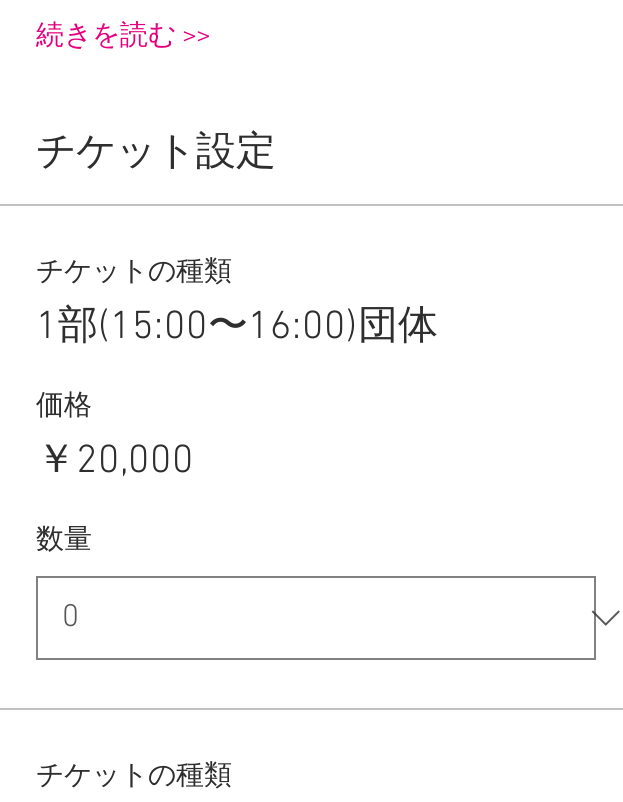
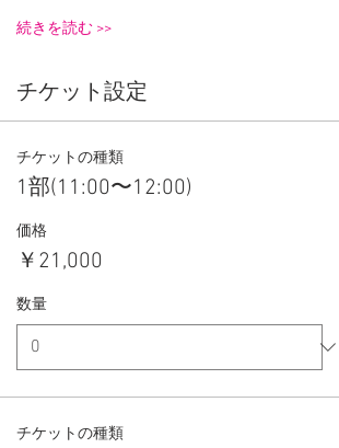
[36,304,438,352] 1部(15:00〜16:00)団体 -> [16,175,192,202] 1部(11:00〜12:00)
[36,438,194,486] ￥20,000 -> [16,249,103,275] ￥21,000

